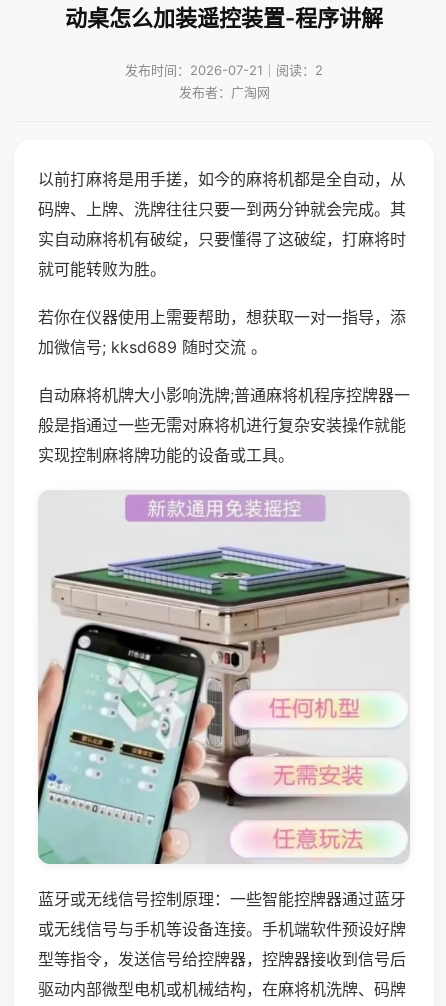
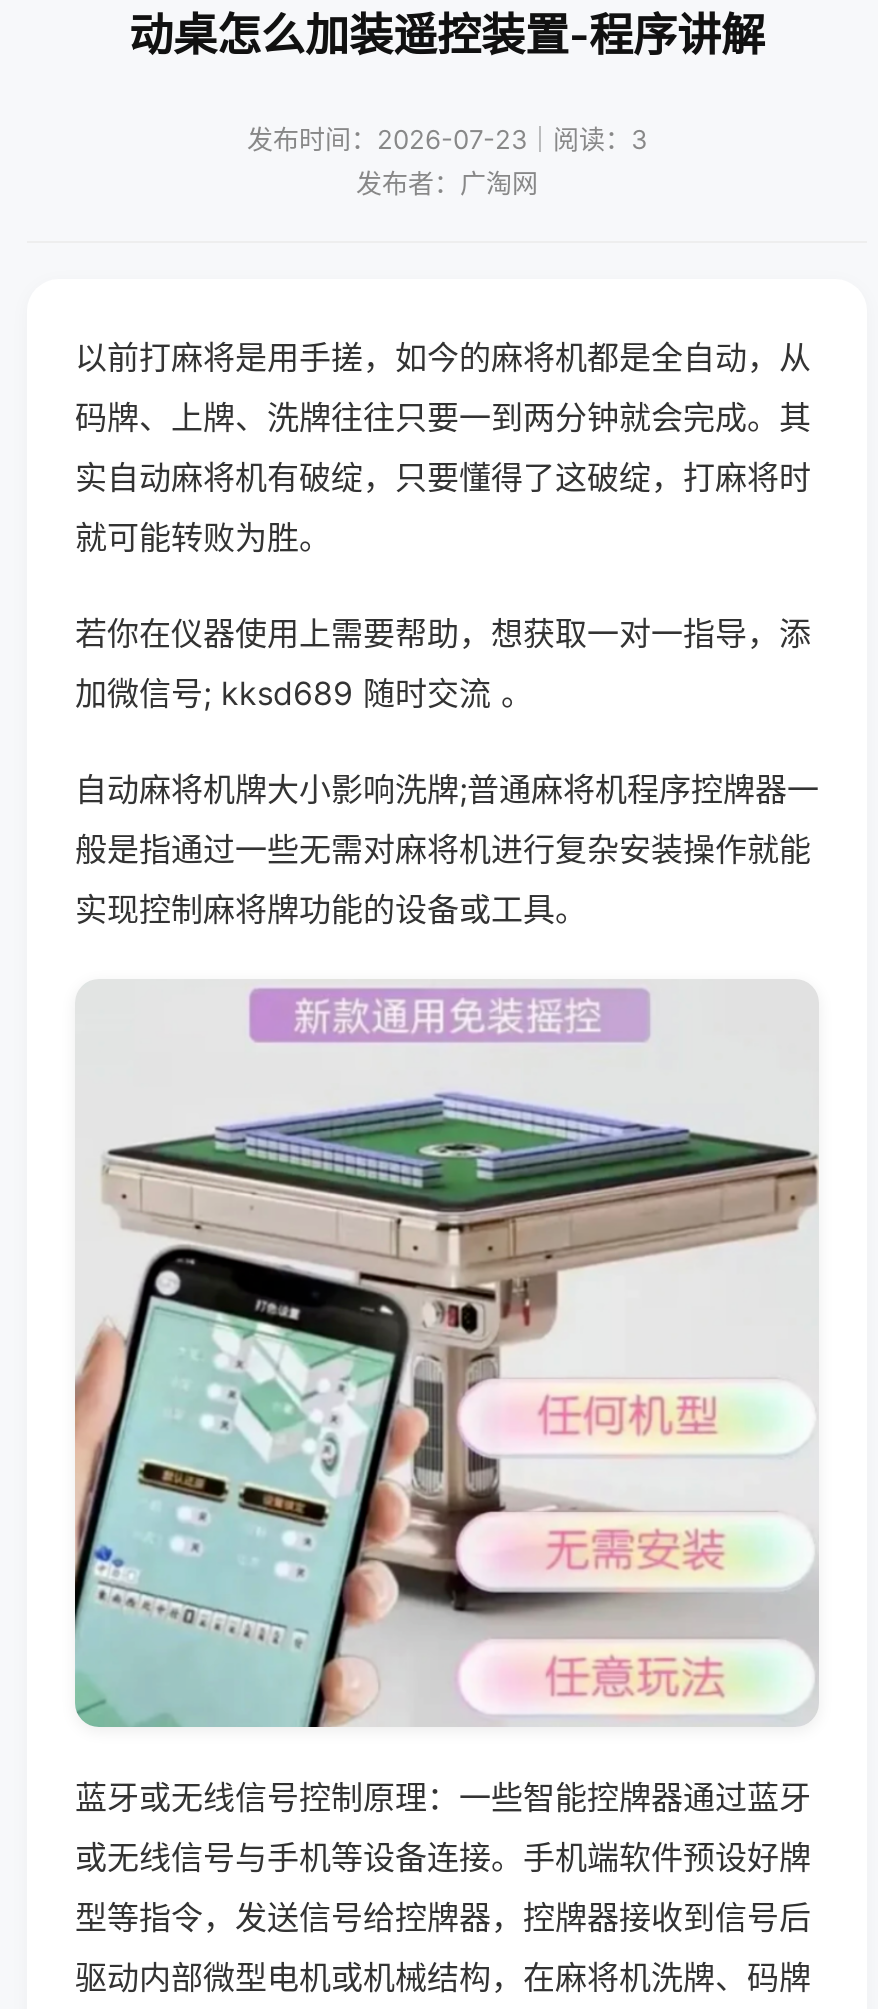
[125,62,323,78] 发布时间：2026-07-21｜阅读：2 -> [247,123,647,155] 发布时间：2026-07-23｜阅读：3

